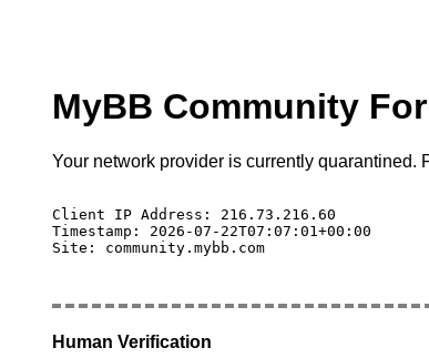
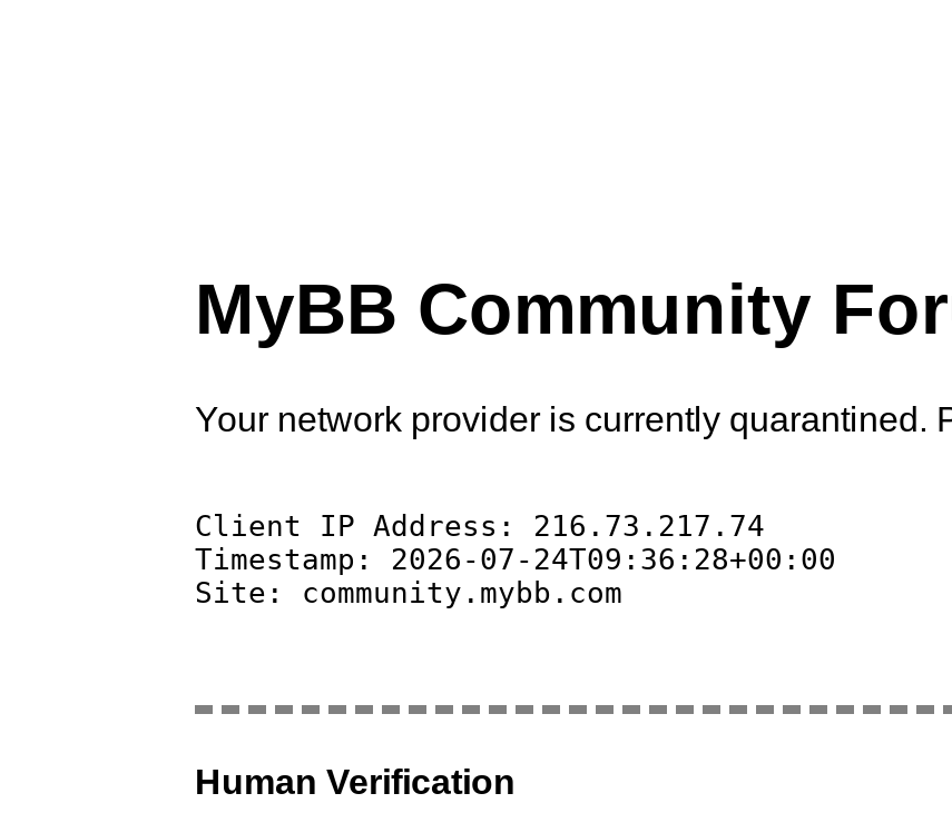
[52,206,345,223] Client IP Address: 216.73.216.60 -> [195,509,783,543] Client IP Address: 216.73.217.74
[52,223,371,239] Timestamp: 2026-07-22T07:07:01+00:00 -> [195,543,836,576] Timestamp: 2026-07-24T09:36:28+00:00

